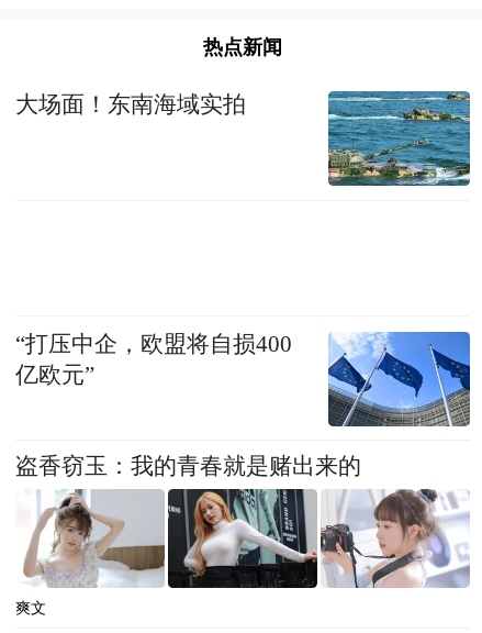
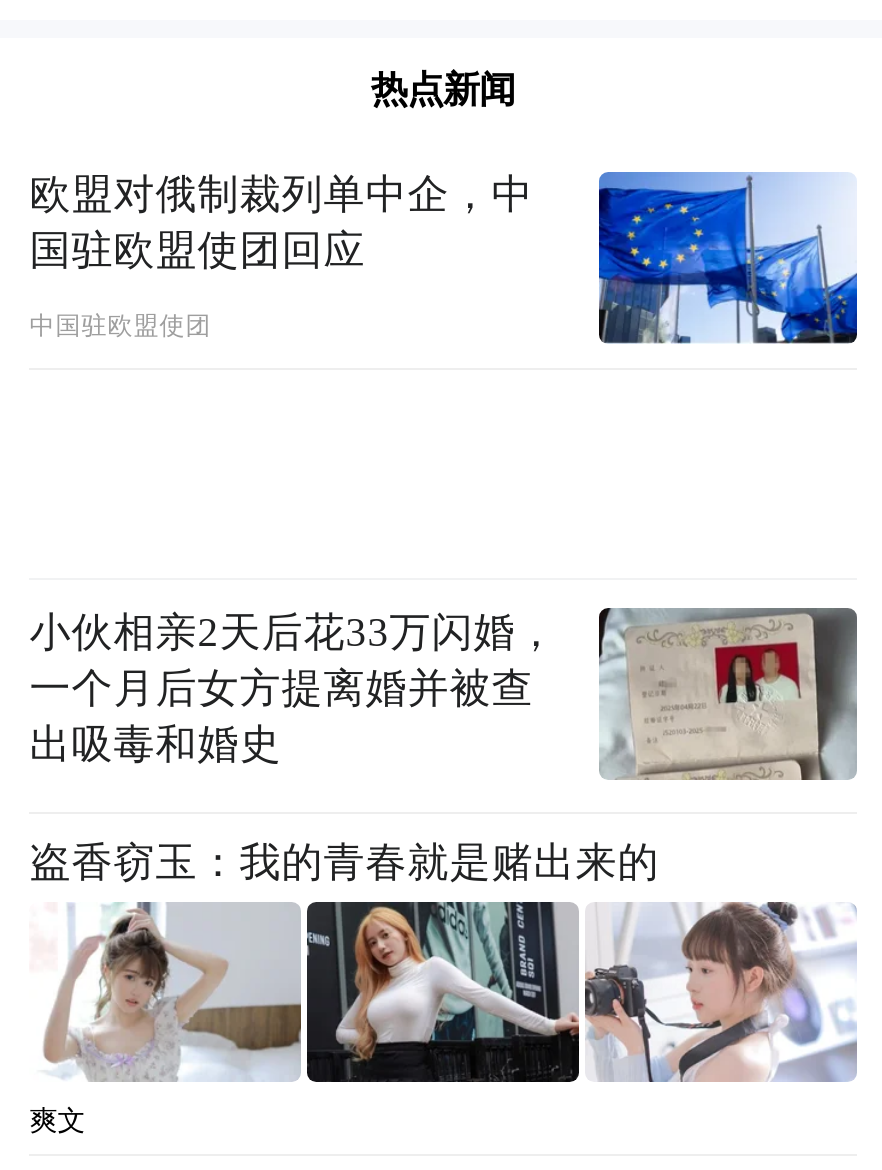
[16,92,246,116] 大场面！东南海域实拍 -> [29,173,533,339] 欧盟对俄制裁列单中企，中 | 国驻欧盟使团回应 | 中国驻欧盟使团
[327,91,471,187] [image] -> [597,173,857,345] [image]
[16,331,471,427] [image] | “打压中企，欧盟将自损400 | 亿欧元” -> [29,605,859,781] [image] | 小伙相亲2天后花33万闪婚， | 一个月后女方提离婚并被查 | 出吸毒和婚史

